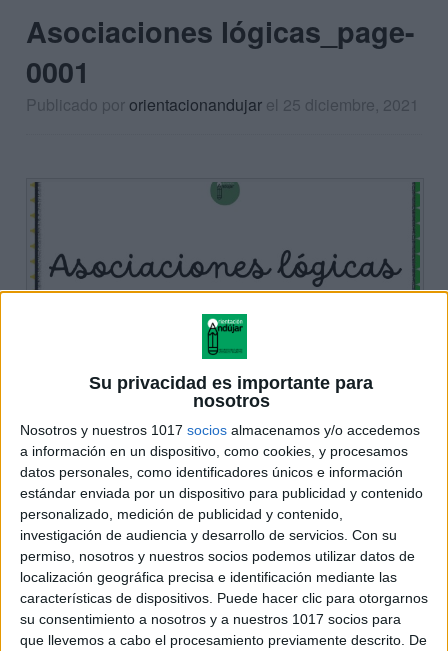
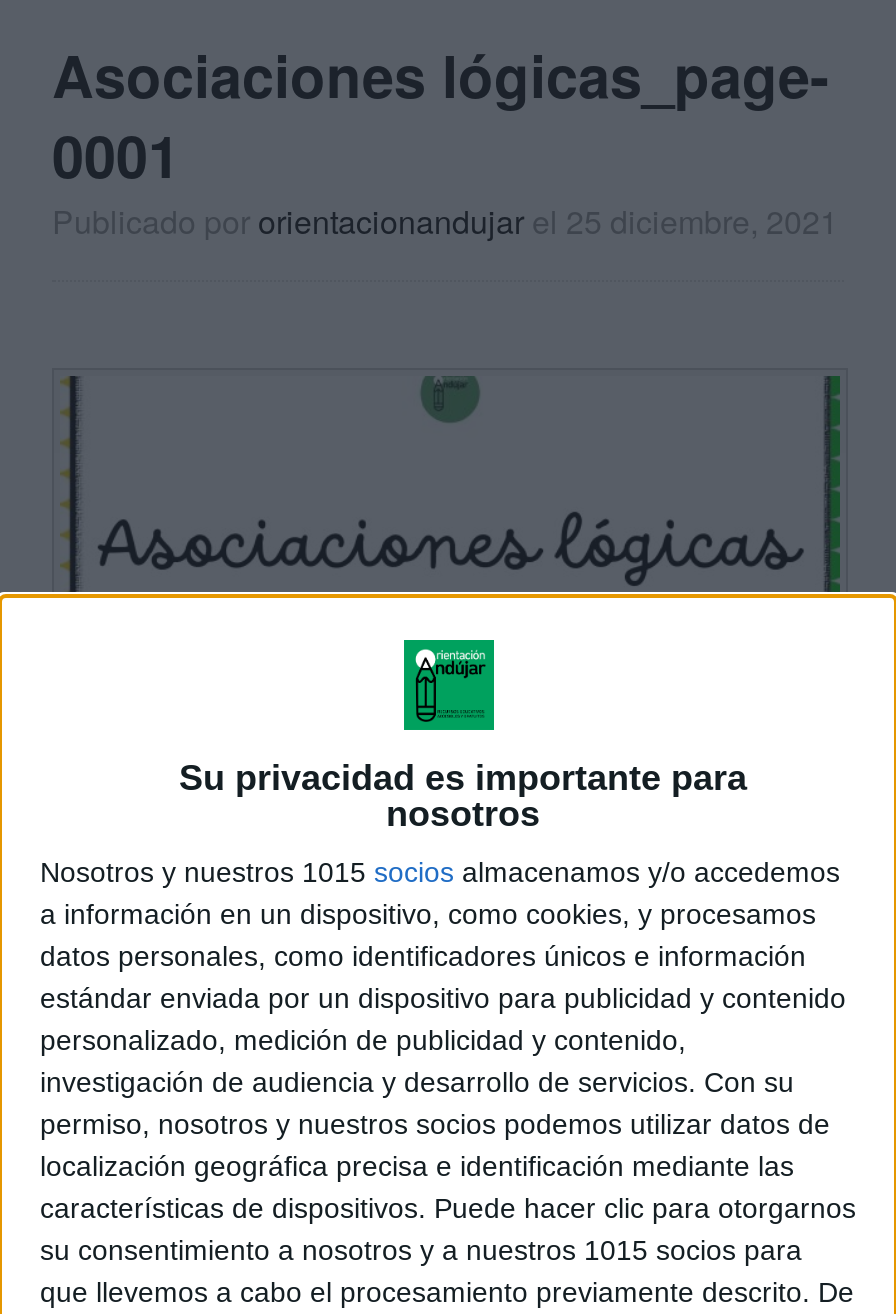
[20,421,420,437] Nosotros y nuestros 1017 socios almacenamos y/o accedemos -> [40,855,840,887] Nosotros y nuestros 1015 socios almacenamos y/o accedemos
[20,610,401,626] su consentimiento a nosotros y a nuestros 1017 socios para -> [40,1233,802,1265] su consentimiento a nosotros y a nuestros 1015 socios para

